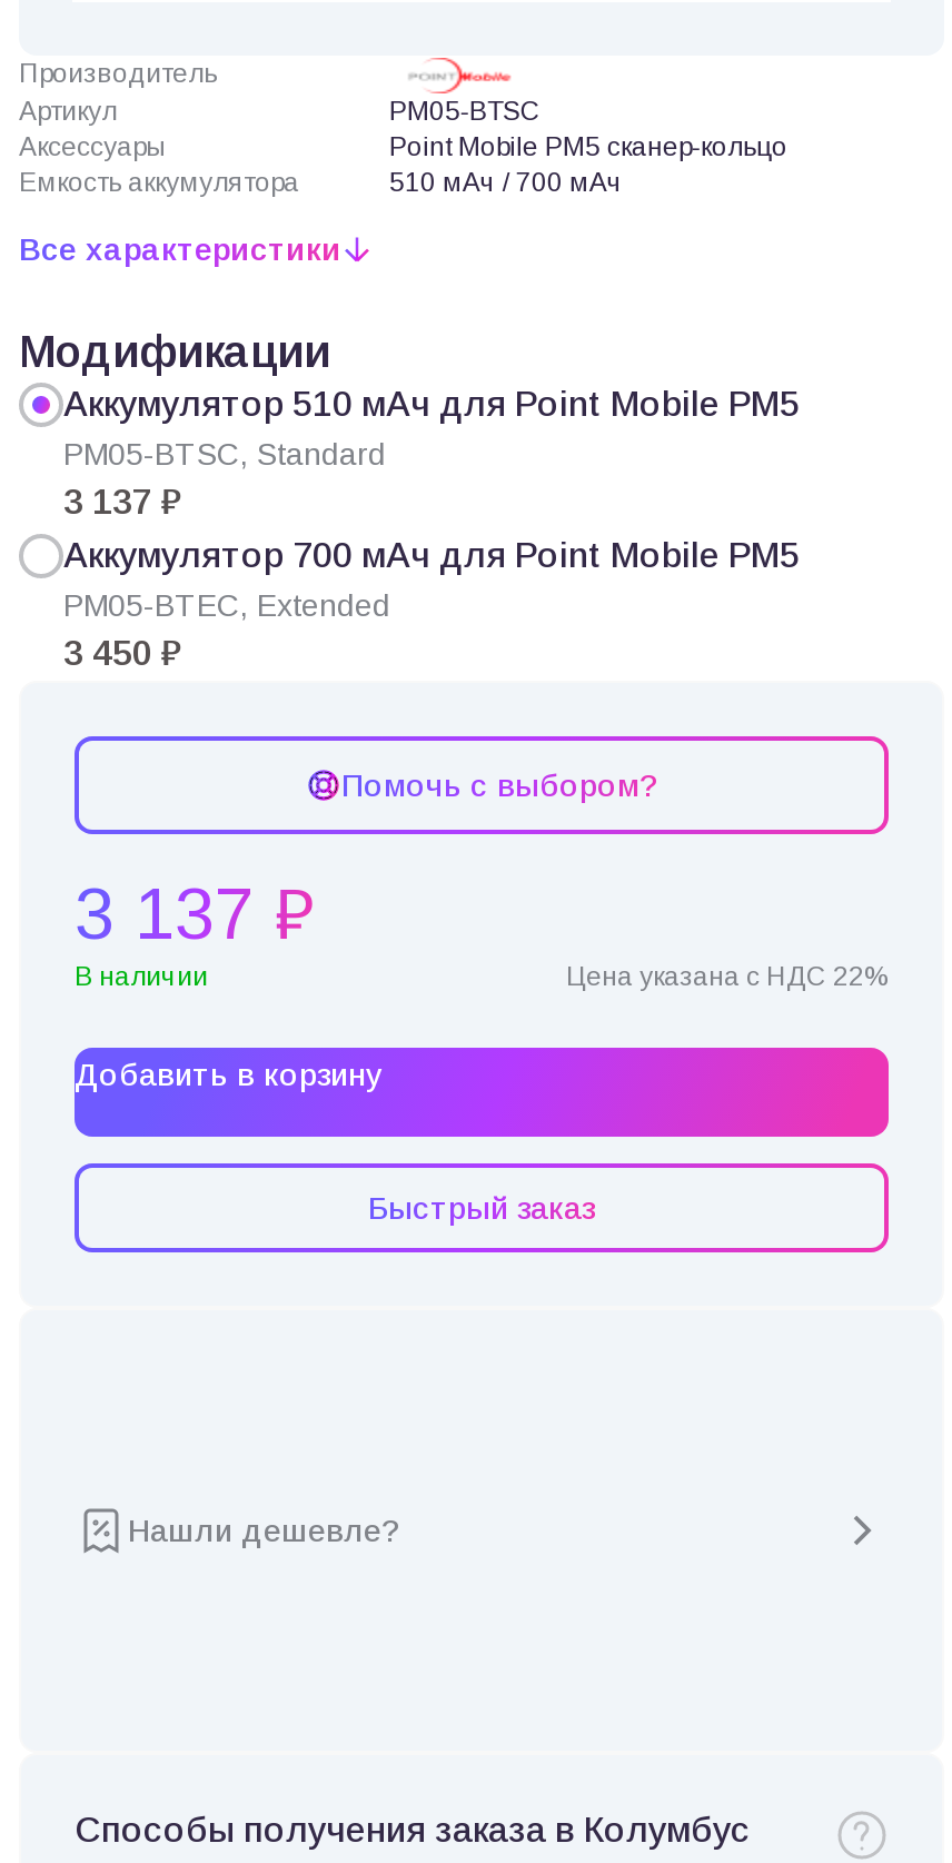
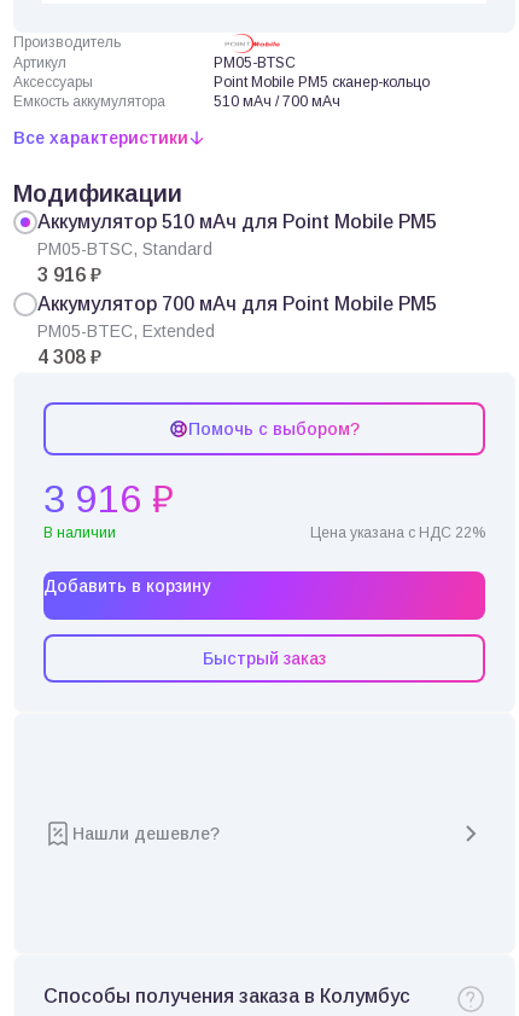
[63,482,181,520] 3 137 ₽ -> [37,264,101,285] 3 916 ₽
[63,634,181,671] 3 450 ₽ -> [37,346,101,367] 4 308 ₽
[75,874,315,954] 3 137 ₽ -> [43,477,174,520] 3 916 ₽

